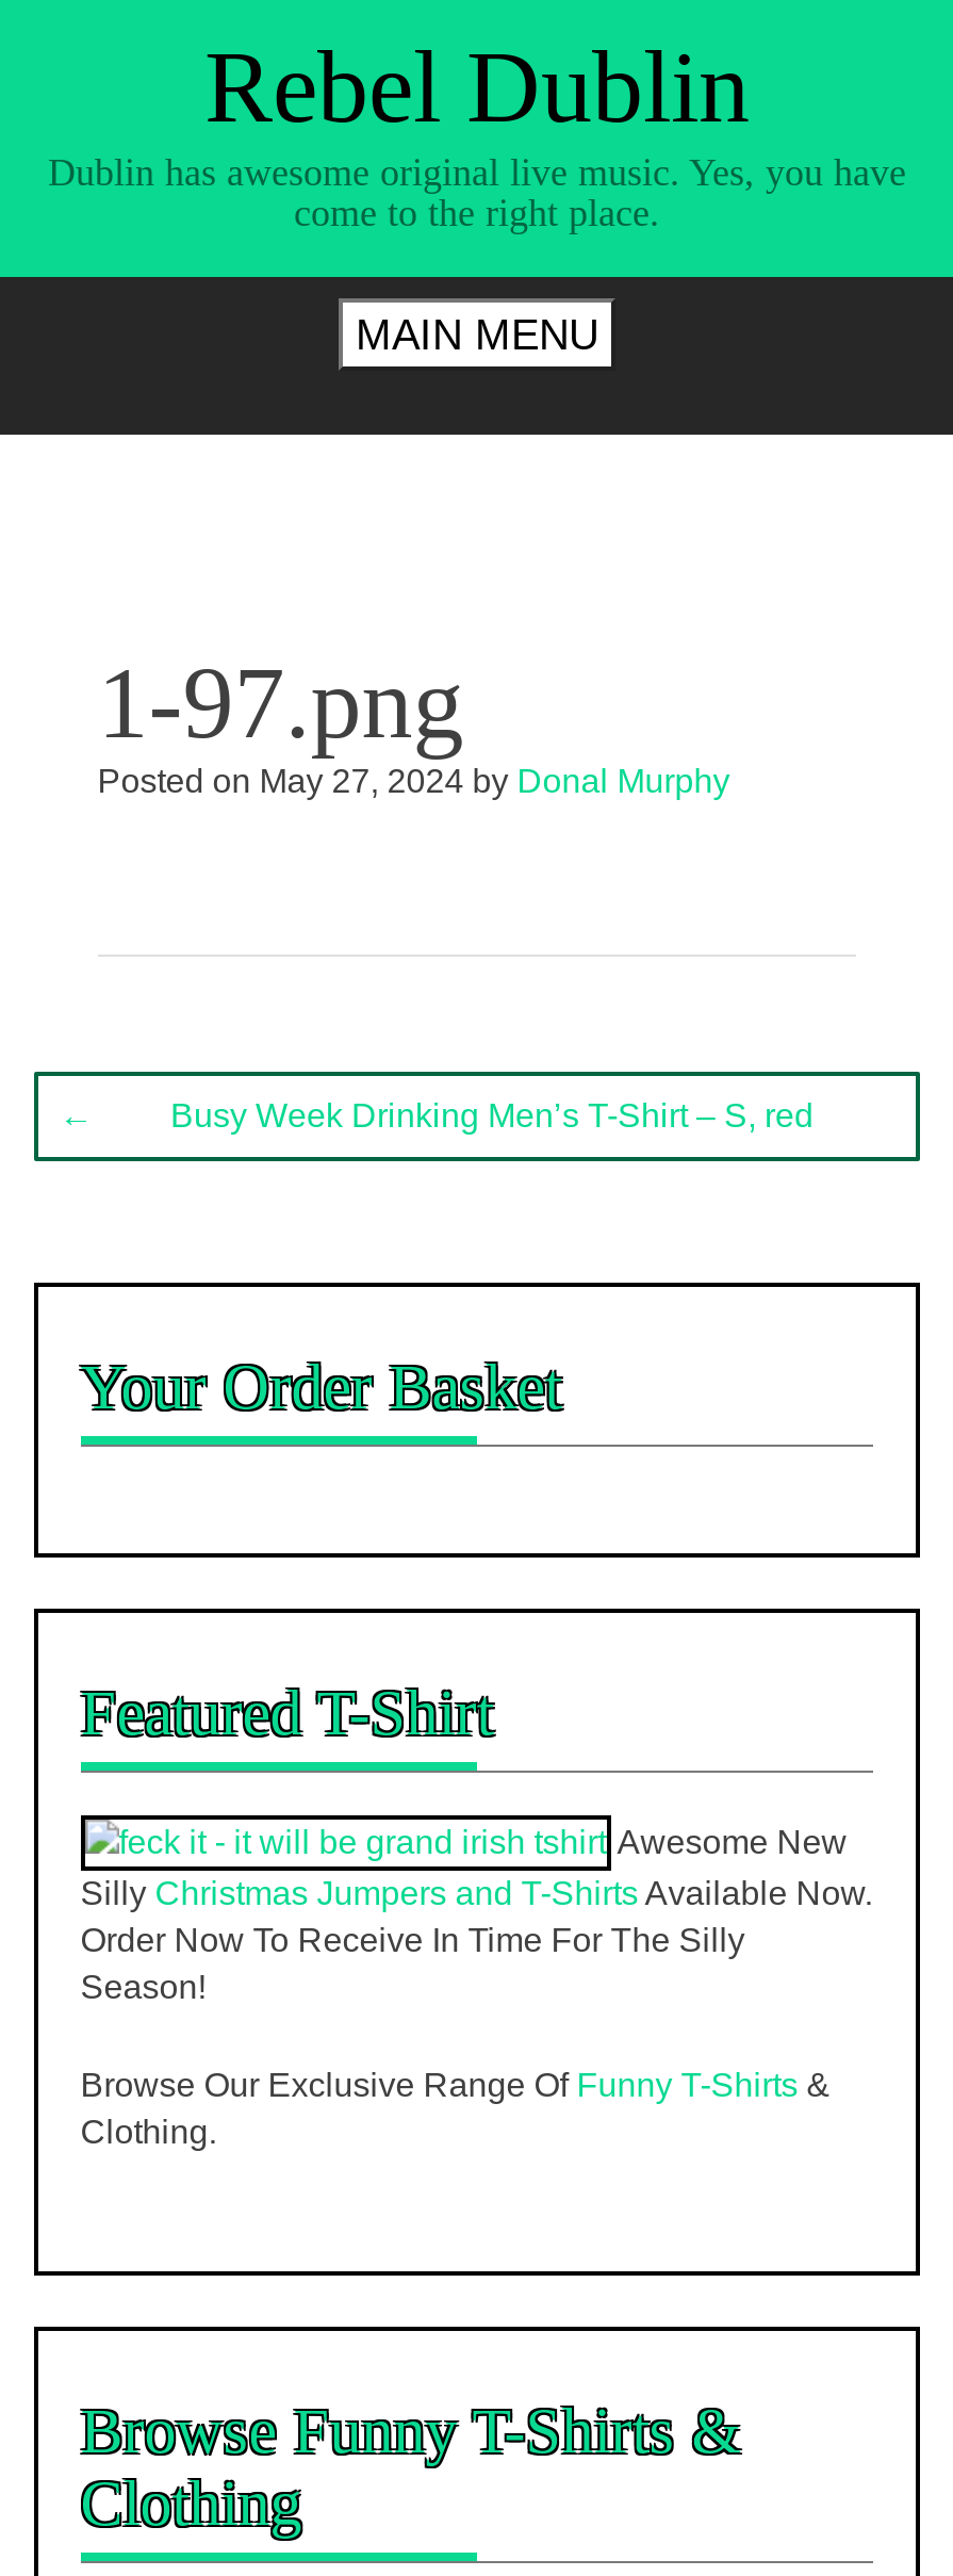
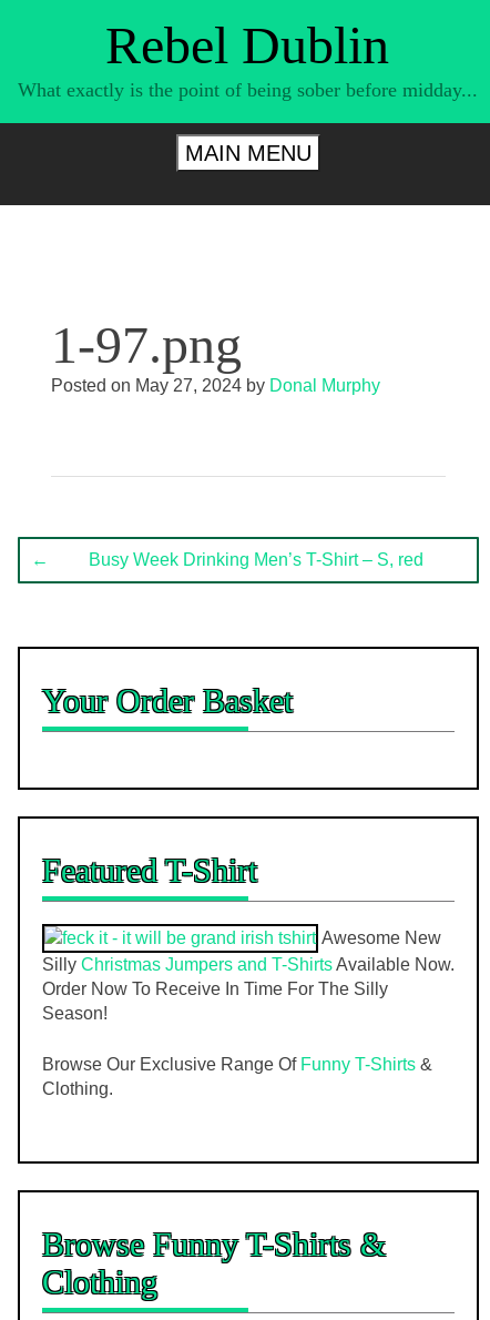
[48,151,906,234] Dublin has awesome original live music. Yes, you have | come to the right place. -> [17,79,477,101] What exactly is the point of being sober before midday...

